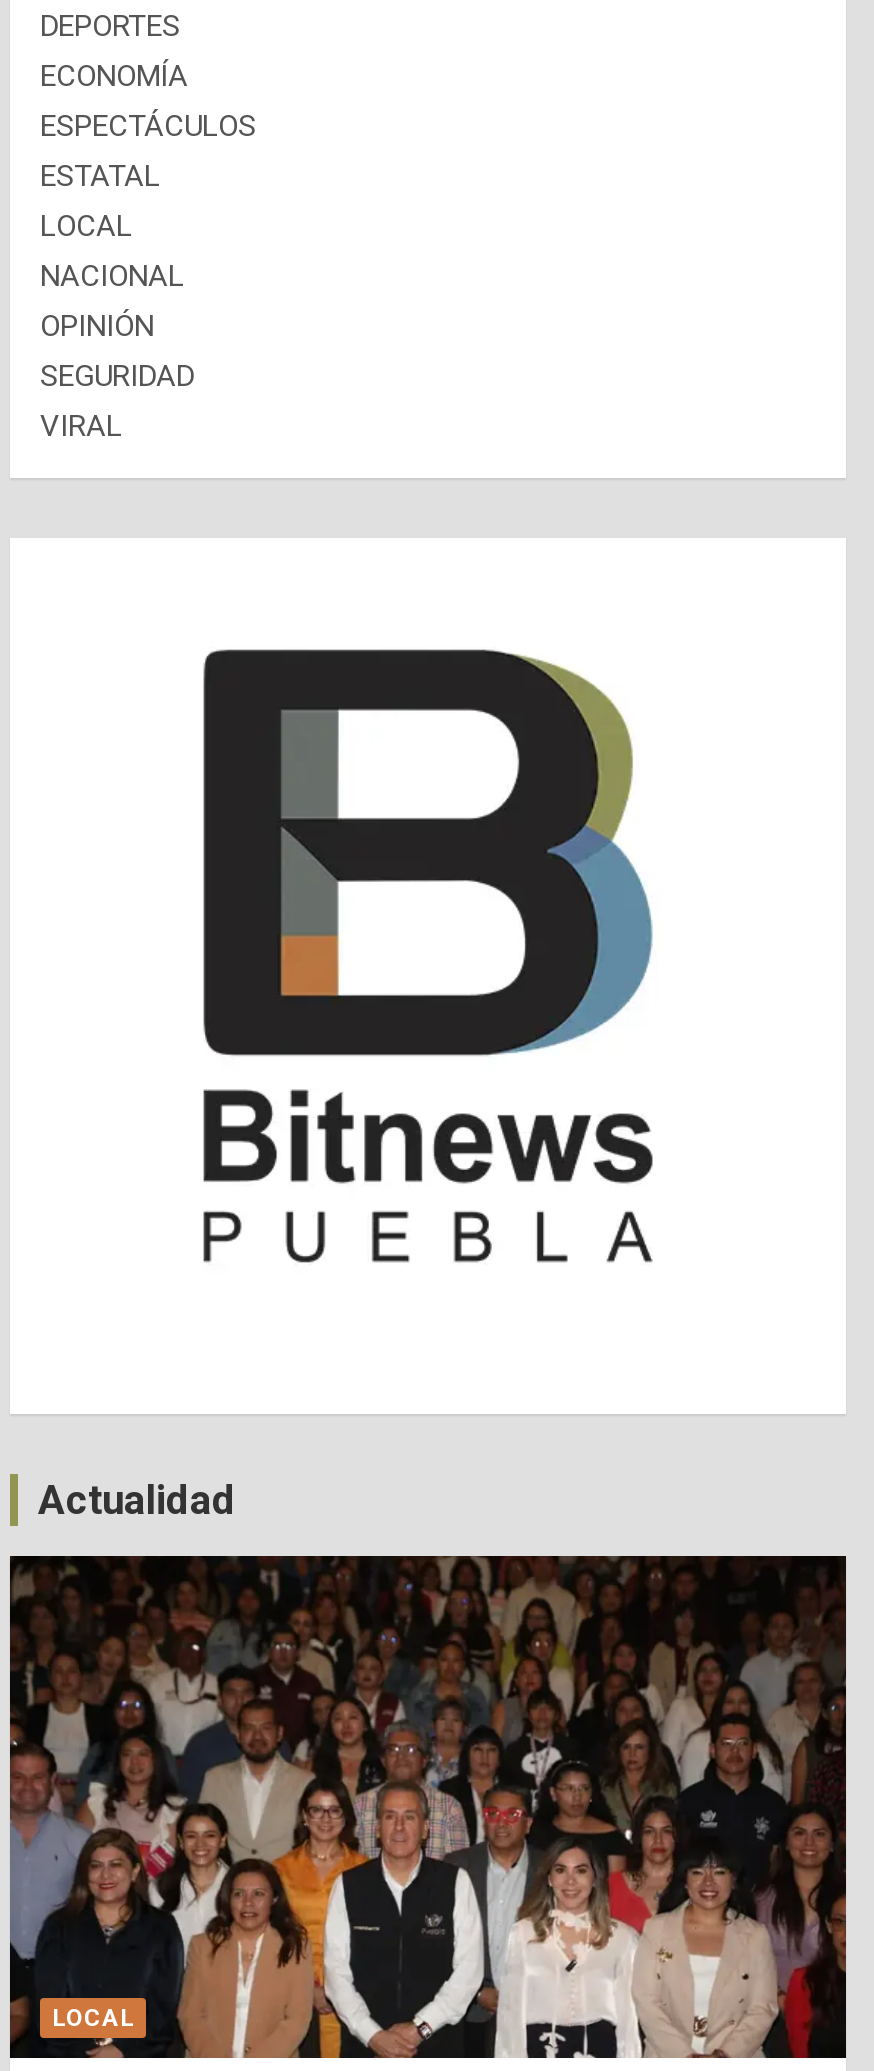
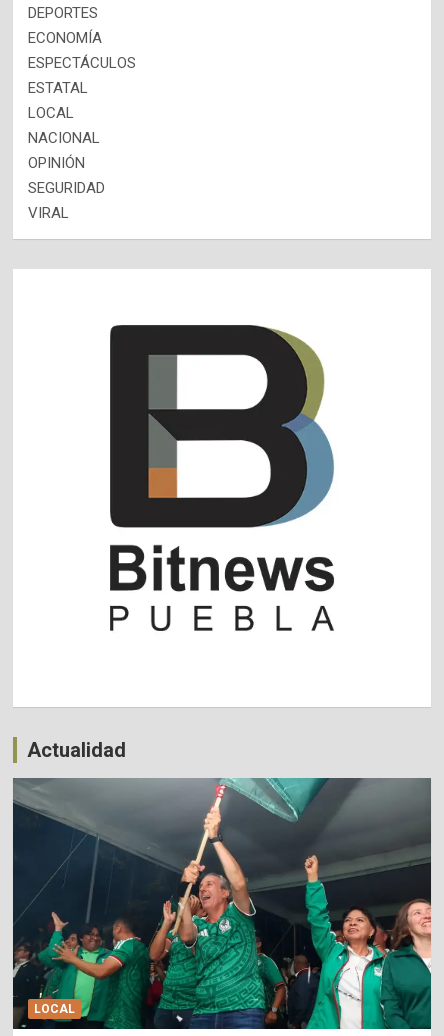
[10,1554,848,2060] [image] -> [13,777,432,1030] [image]

